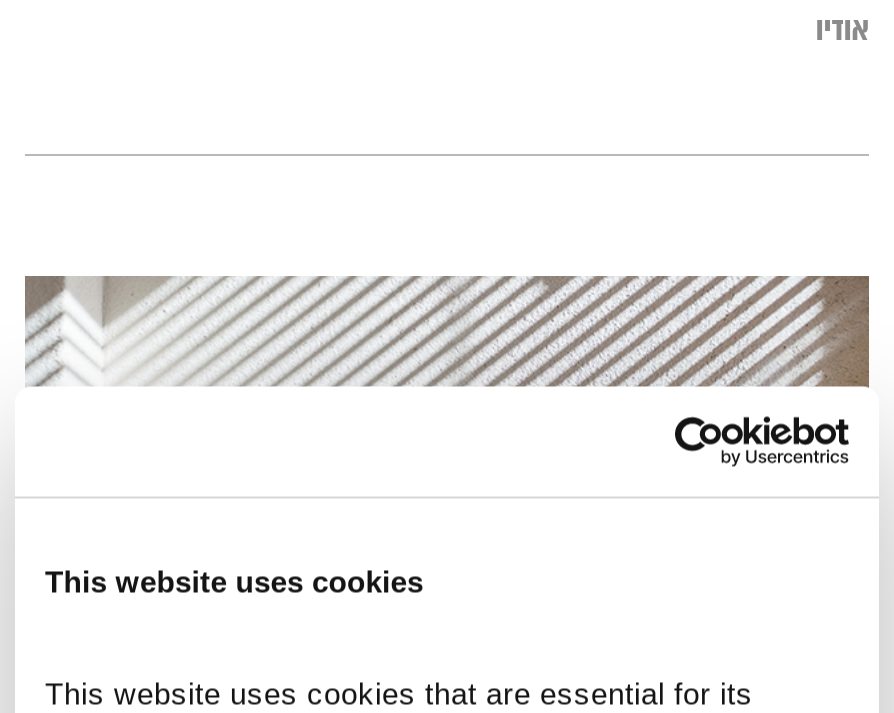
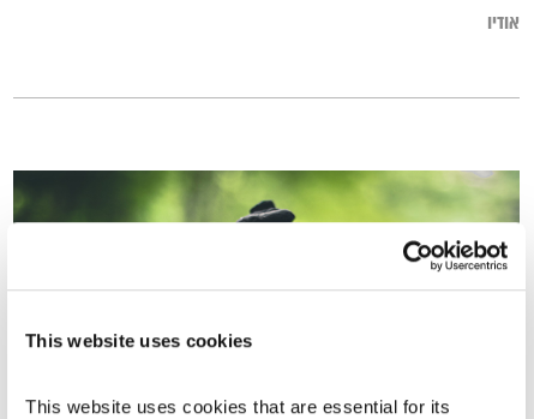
[23,274,871,388] [image] -> [12,169,520,223] [image]

